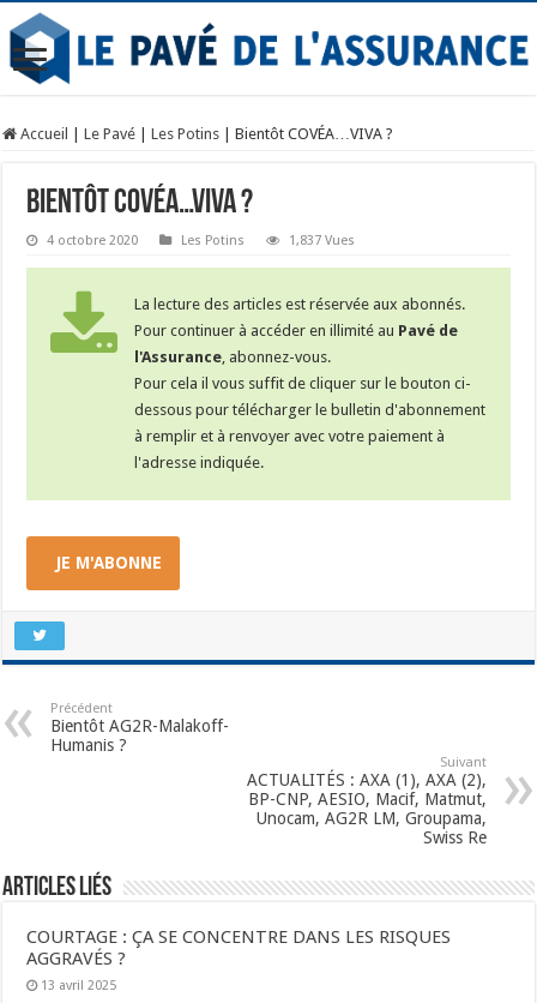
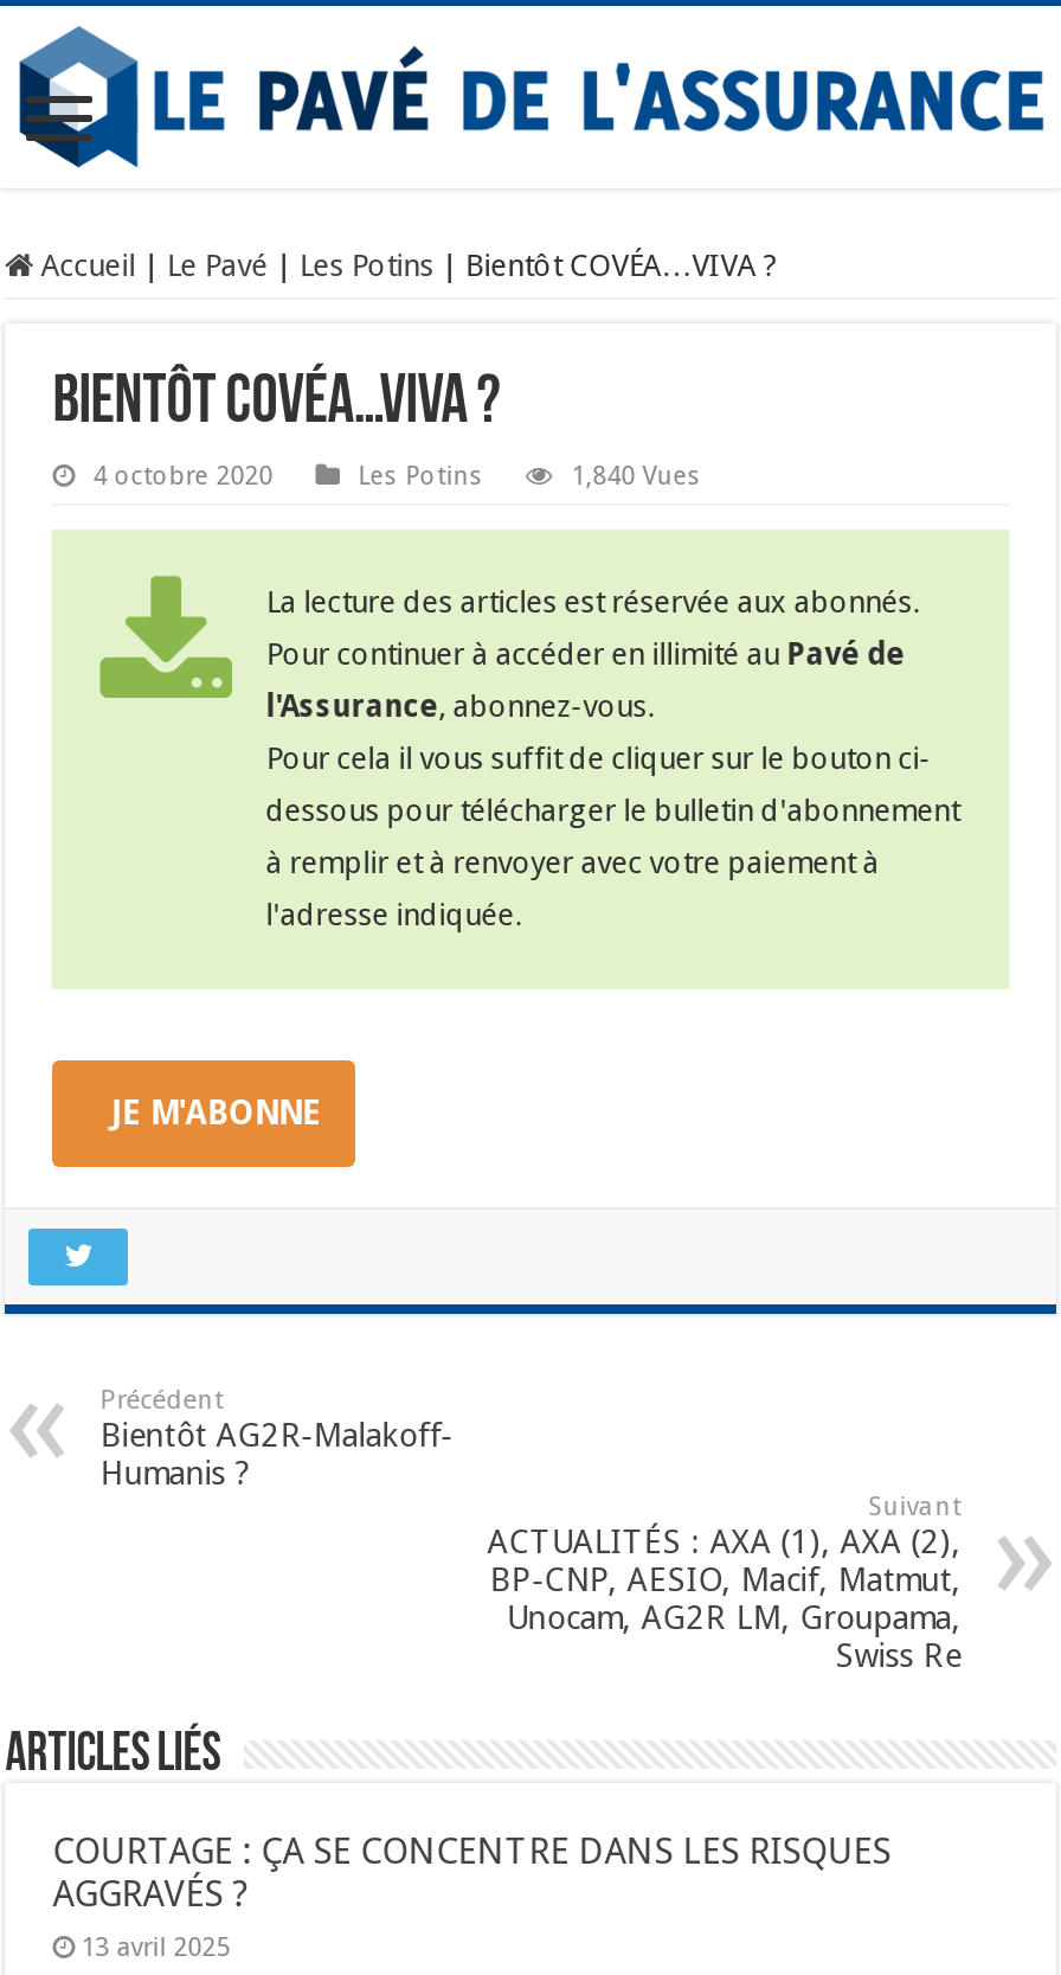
[289,233,355,248] 1,837 Vues -> [571,461,701,491] 1,840 Vues

